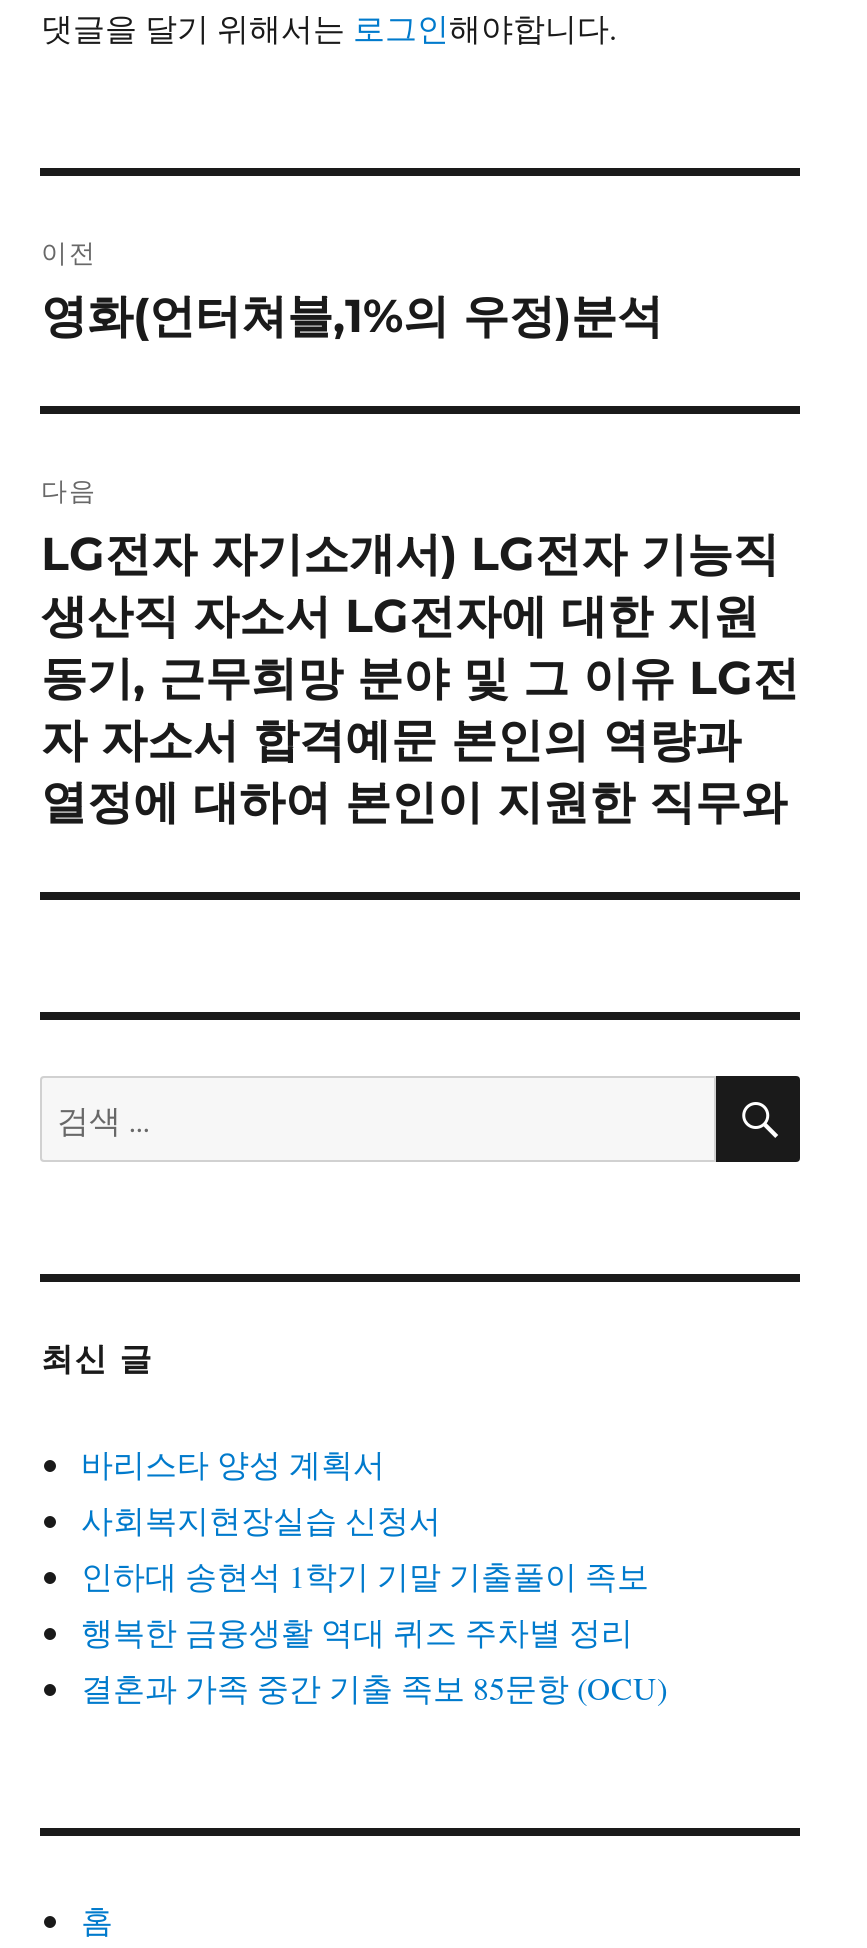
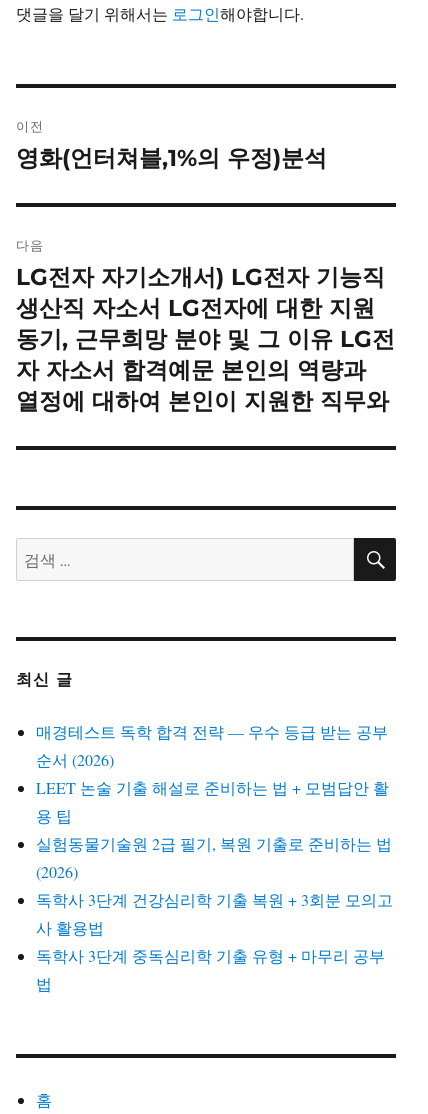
[81,1442,667,1708] 바리스타 양성 계획서 | 사회복지현장실습 신청서 | 인하대 송현석 1학기 기말 기출풀이 족보 | 행복한 금융생활 역대 퀴즈 주차별 정리 | 결혼과 가족 중간 기출 족보 85문항 (OCU) -> [36,721,393,994] 매경테스트 독학 합격 전략 — 우수 등급 받는 공부 | 순서 (2026) | LEET 논술 기출 해설로 준비하는 법 + 모범답안 활 | 용 팁 | 실험동물기술원 2급 필기, 복원 기출로 준비하는 법 | (2026) | 독학사 3단계 건강심리학 기출 복원 + 3회분 모의고 | 사 활용법 | 독학사 3단계 중독심리학 기출 유형 + 마무리 공부 | 법

